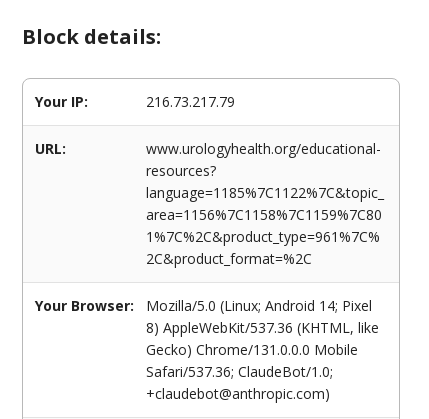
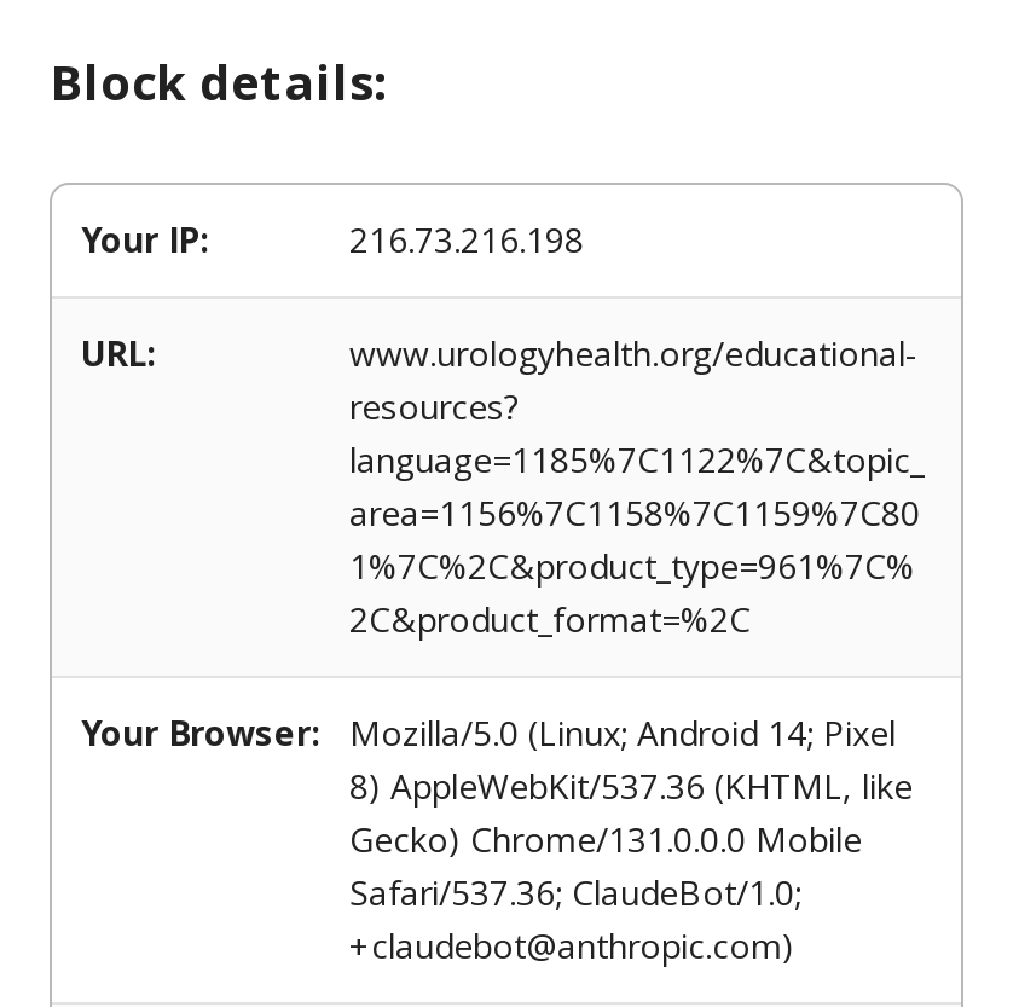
[146,92,235,111] 216.73.217.79 -> [349,216,584,262] 216.73.216.198

